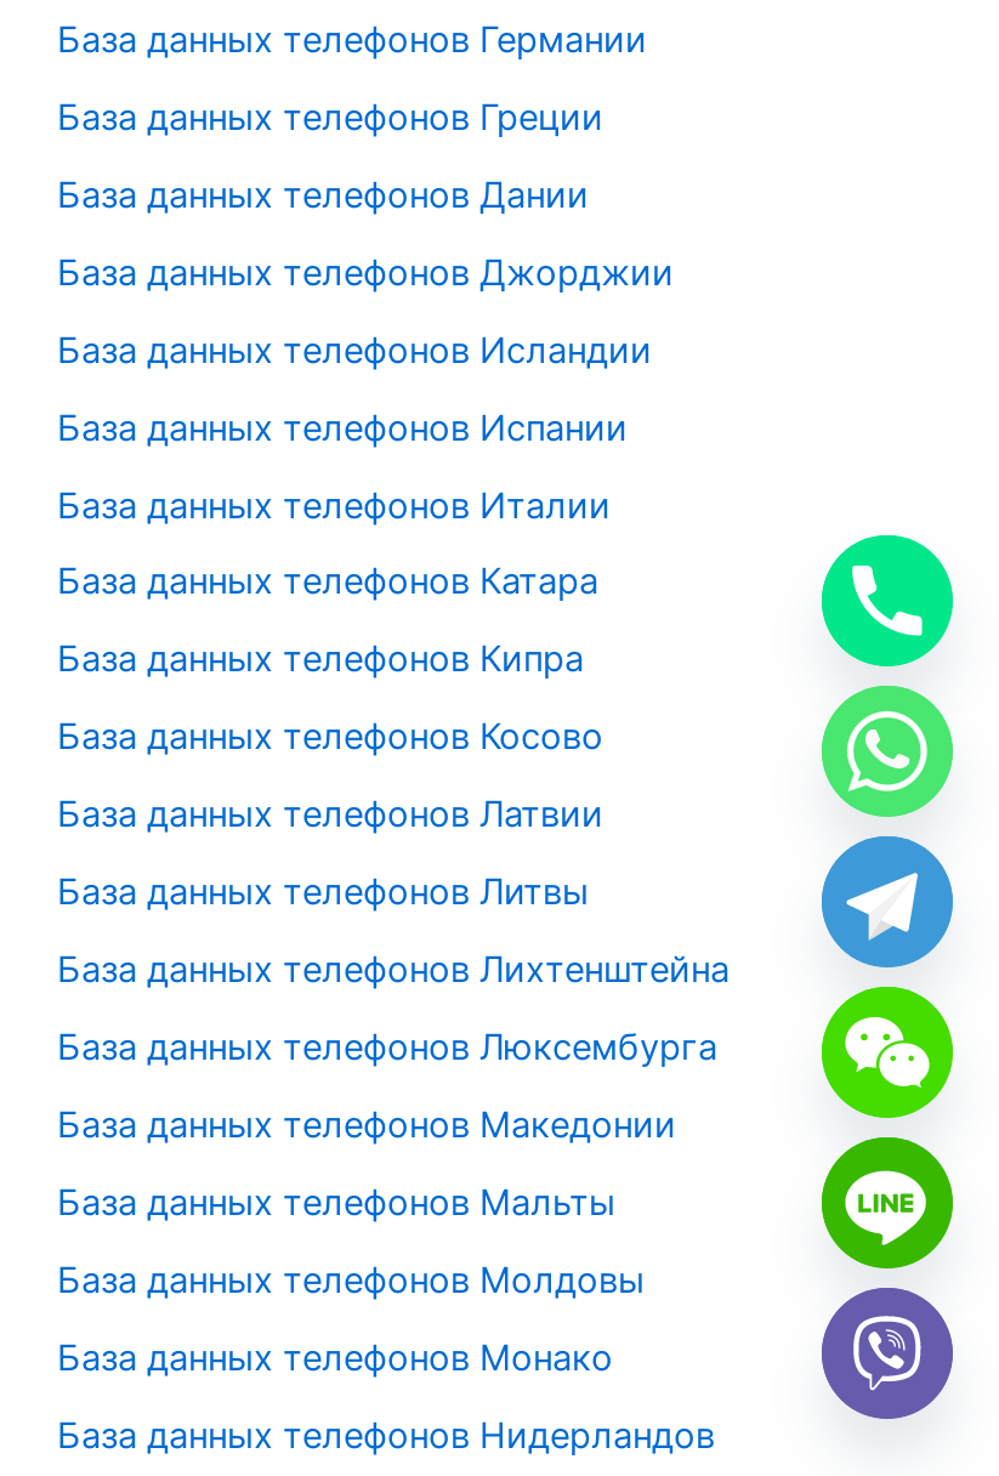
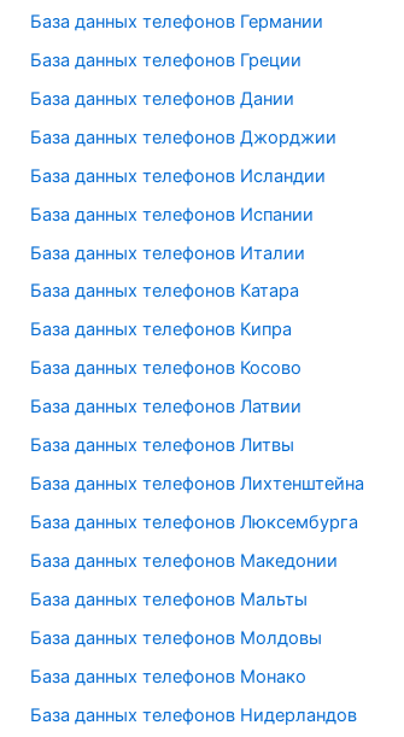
[819,533,955,1424] [image] -> none

